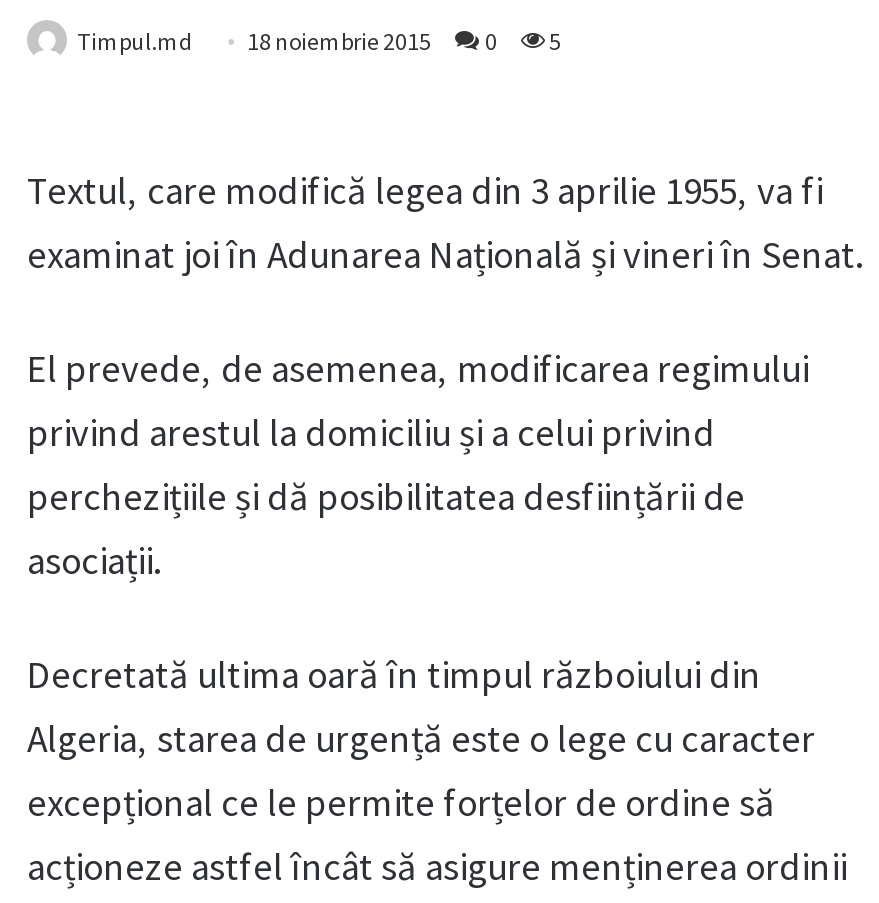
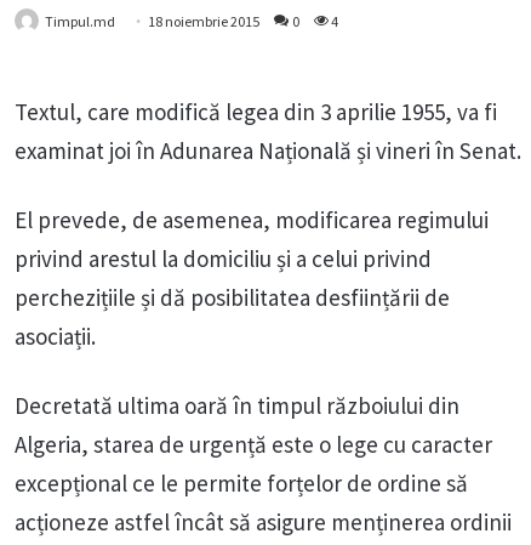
[77,27,561,57] Timpul.md 18 noiembrie 2015 0 5 -> [45,13,338,31] Timpul.md 18 noiembrie 2015 0 4

